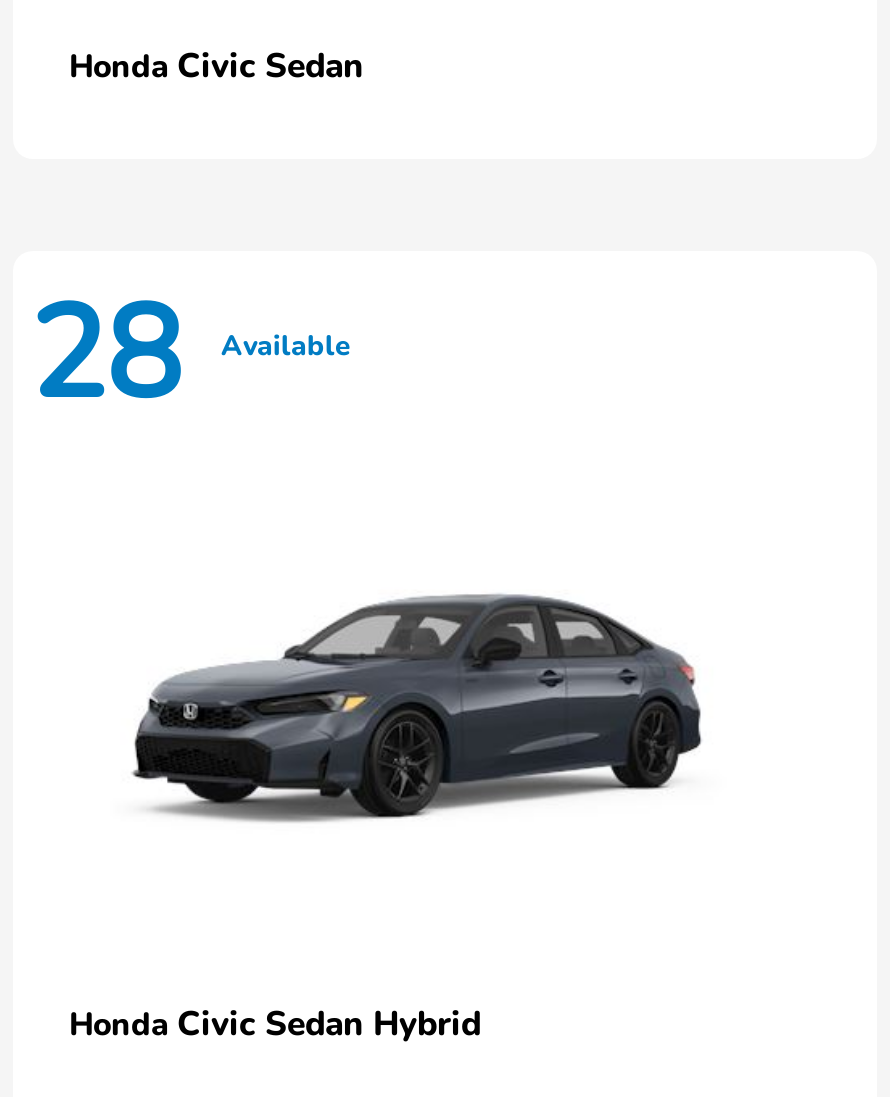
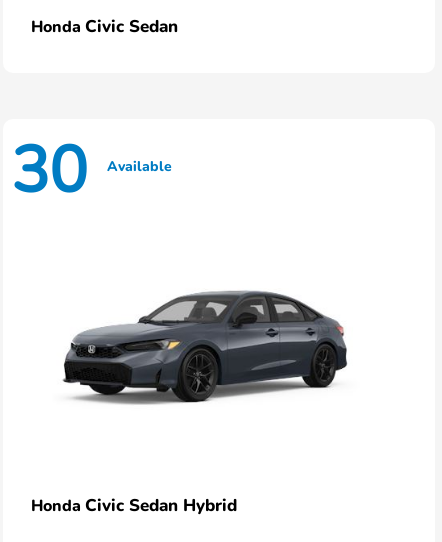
[29,268,351,444] 28 Available -> [11,127,172,215] 30 Available

